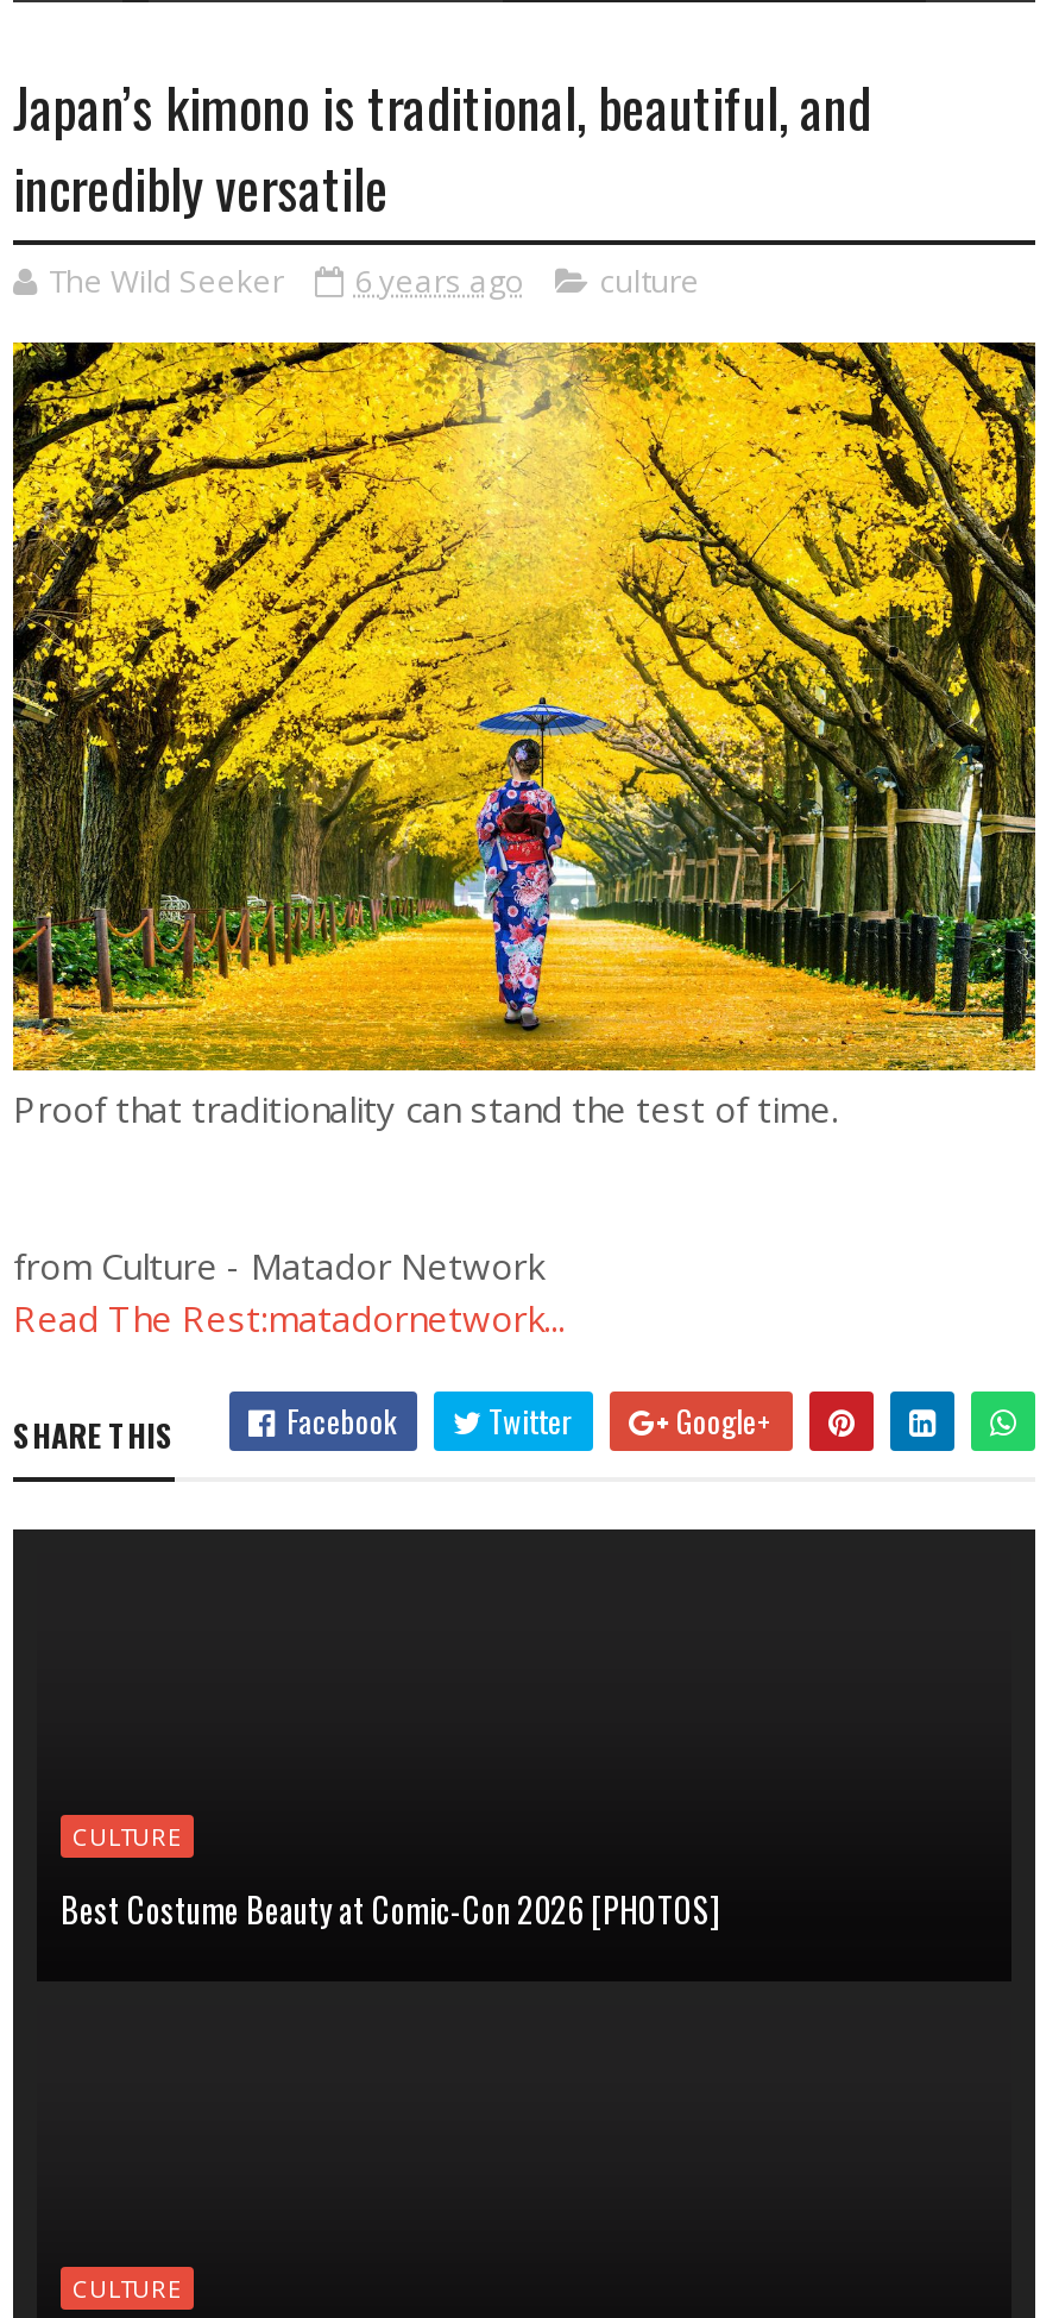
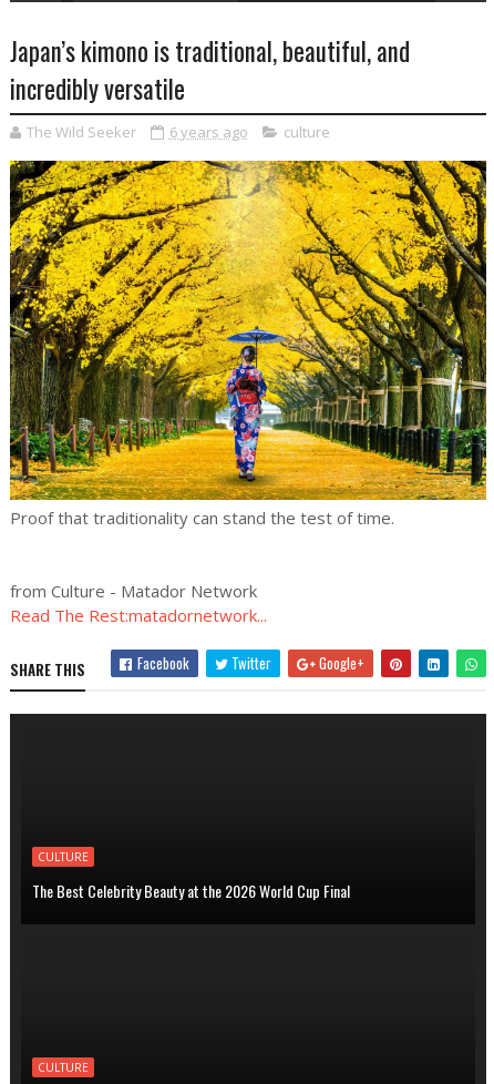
[61,1883,719,1933] Best Costume Beauty at Comic-Con 2026 [PHOTOS] -> [32,879,350,902] The Best Celebrity Beauty at the 2026 World Cup Final

